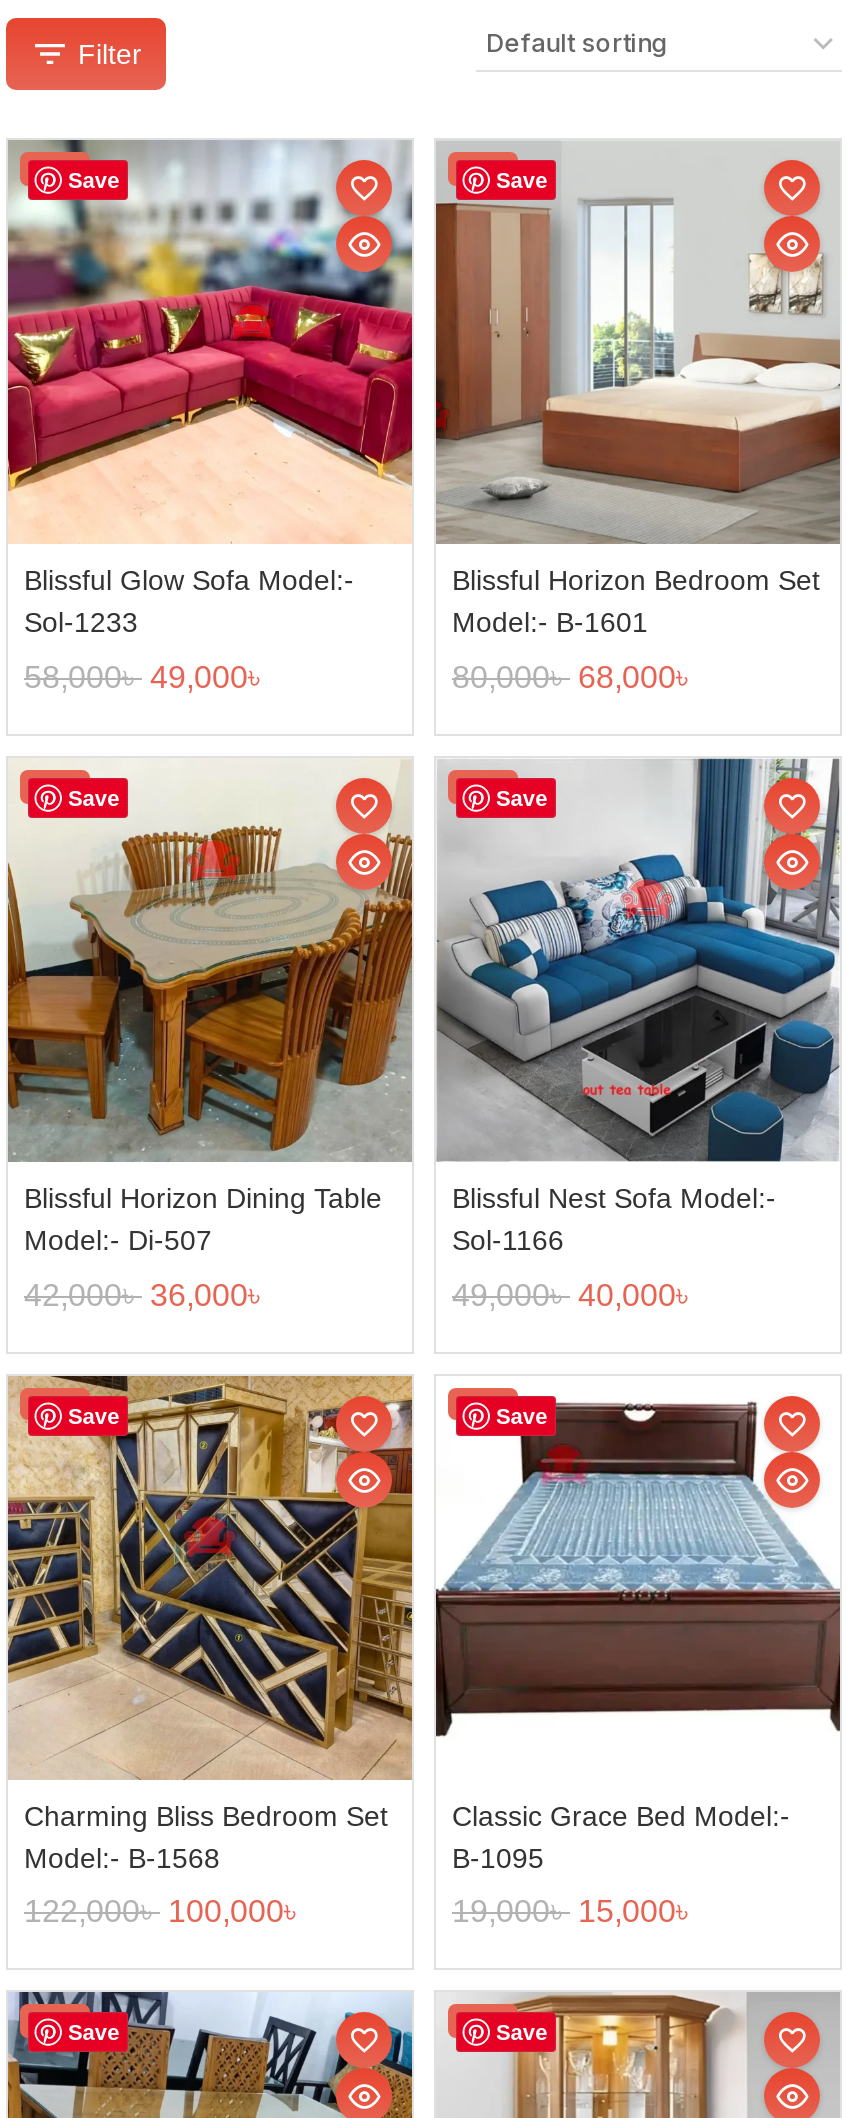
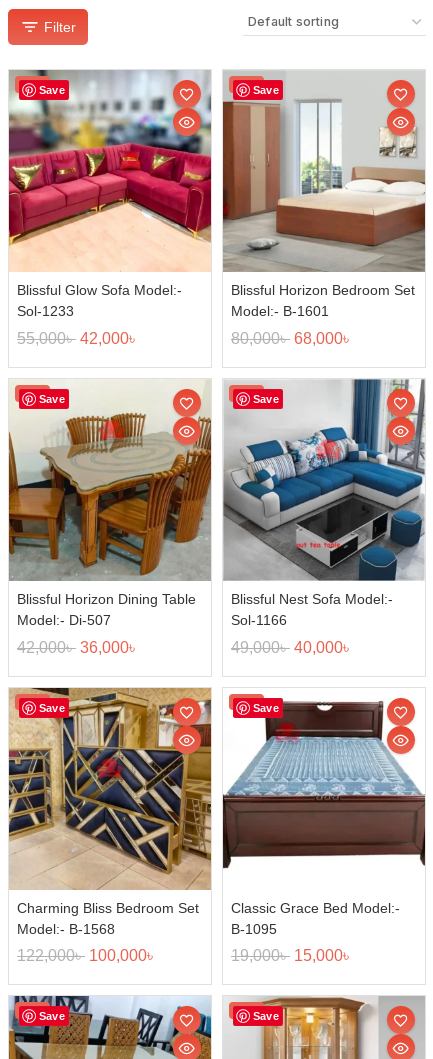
[24,660,268,694] 58,000৳ 49,000৳ -> [17,330,139,347] 55,000৳ 42,000৳

